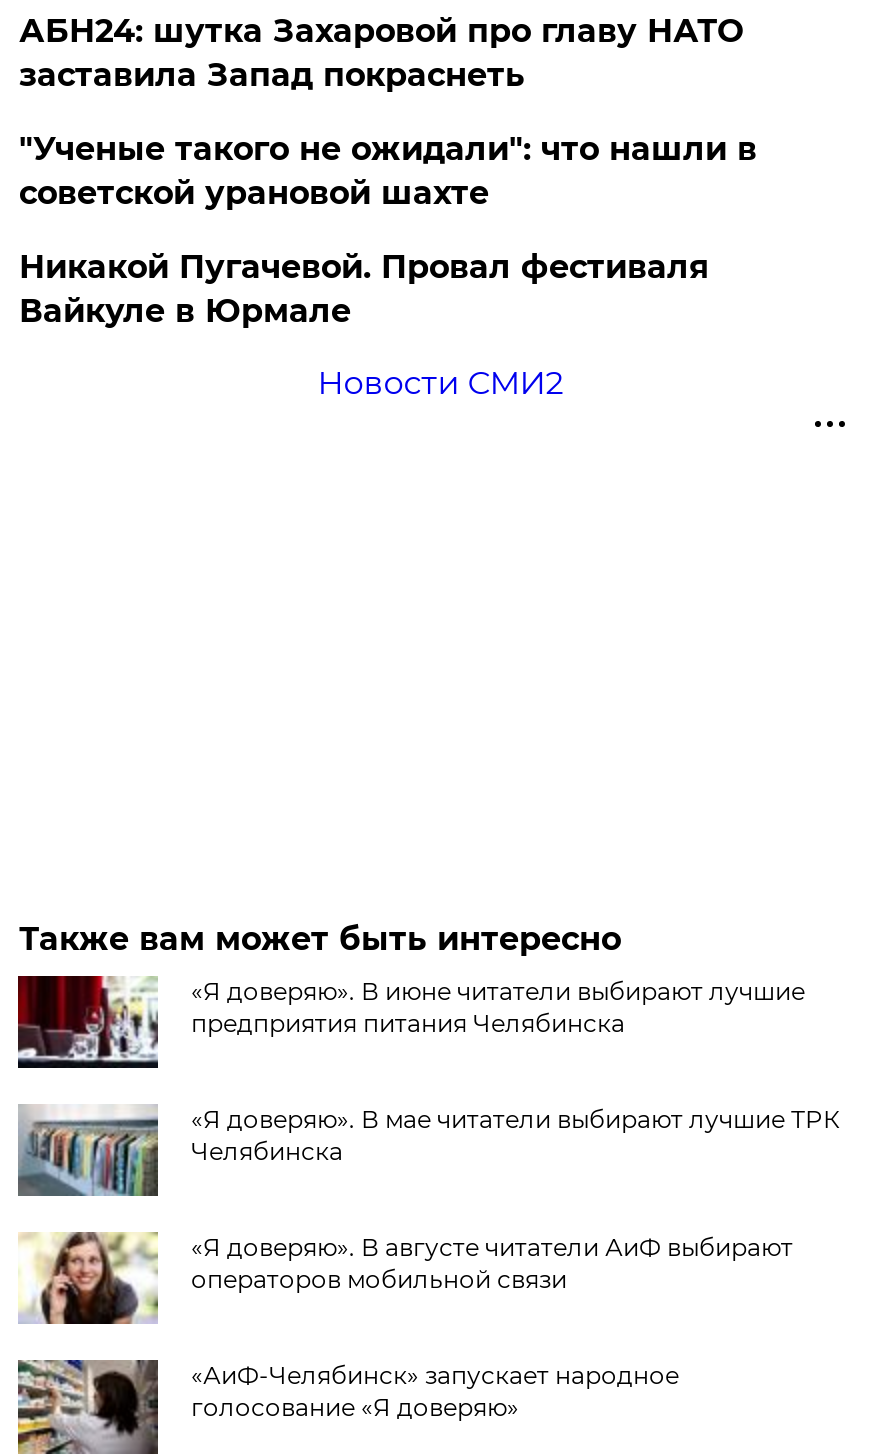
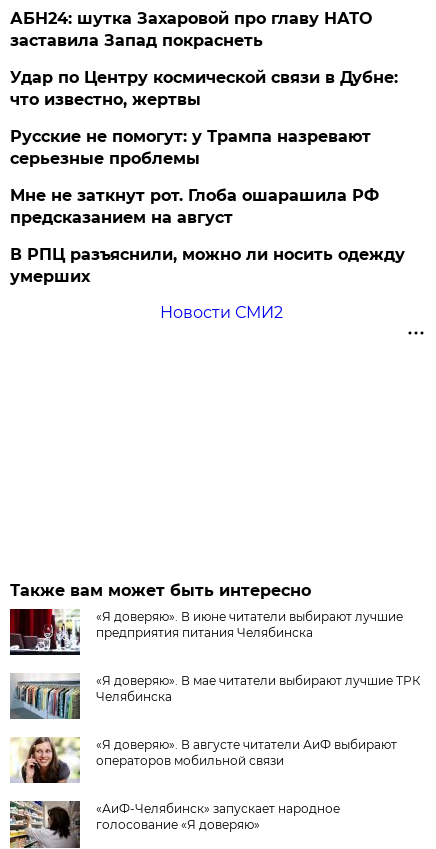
[19,130,757,330] "Ученые такого не ожидали": что нашли в | советской урановой шахте | Никакой Пугачевой. Провал фестиваля | Вайкуле в Юрмале -> [10,68,405,286] Удар по Центру космической связи в Дубне: | что известно, жертвы | Русские не помогут: у Трампа назревают | серьезные проблемы | Мне не заткнут рот. Глоба ошарашила РФ | предсказанием на август | В РПЦ разъяснили, можно ли носить одежду | умерших

